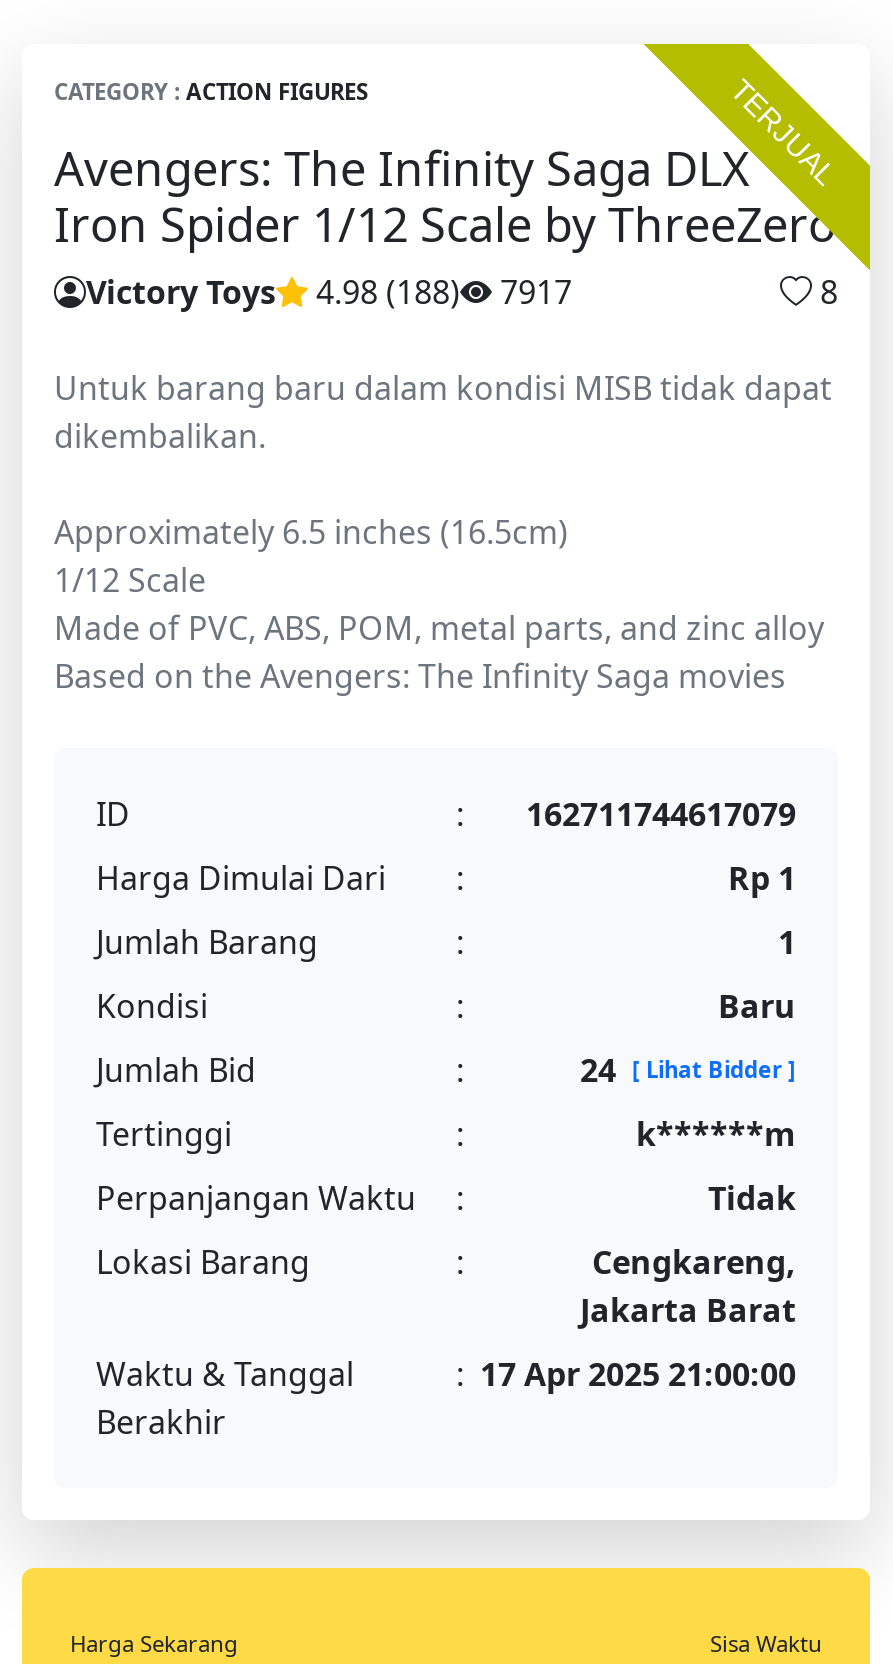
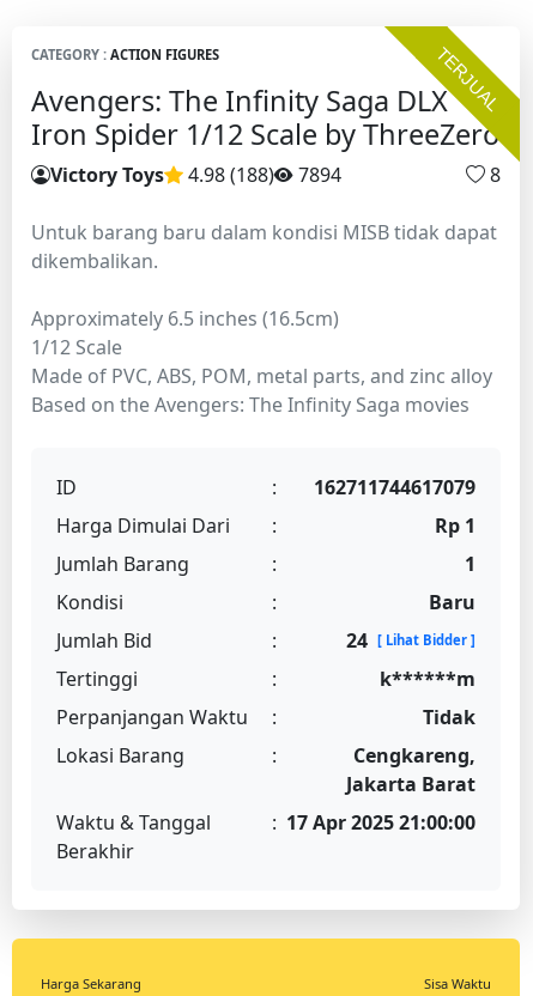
[86,271,572,315] Victory Toys 4.98 (188) 7917 -> [50,162,341,188] Victory Toys 4.98 (188) 7894

